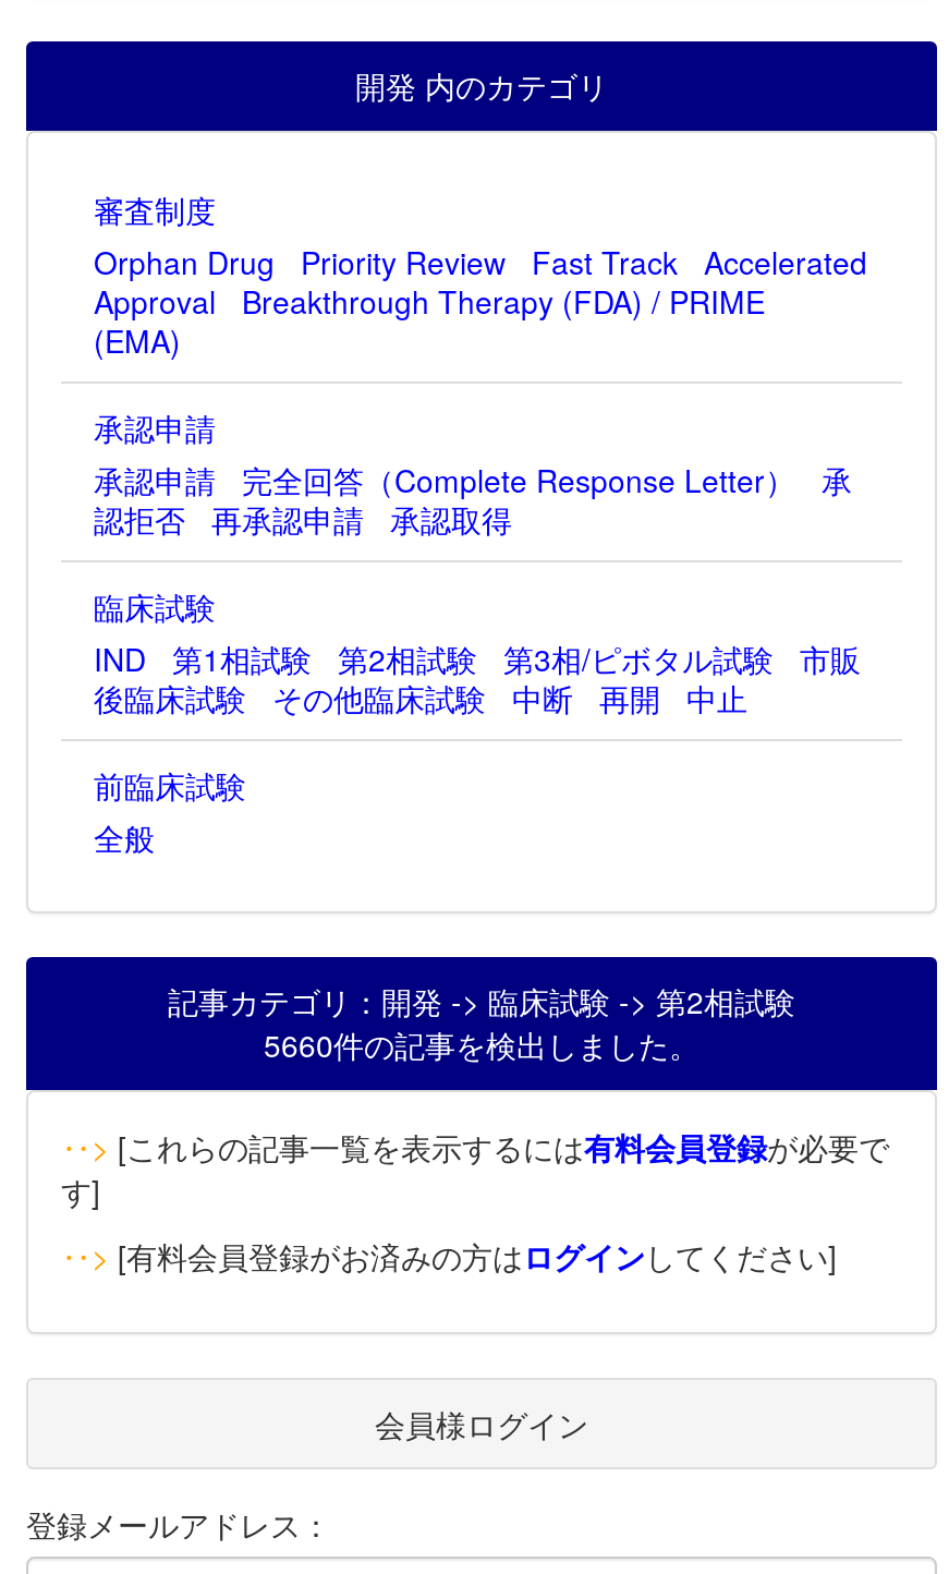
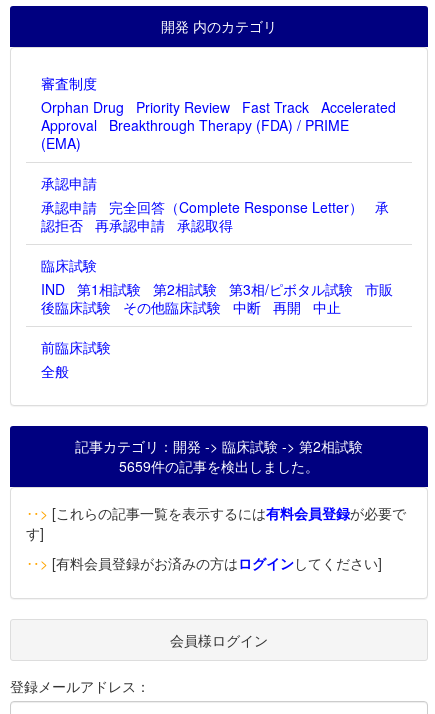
[264,1022,699,1066] 5660件の記事を検出しました。 -> [119,456,319,476] 5659件の記事を検出しました。

